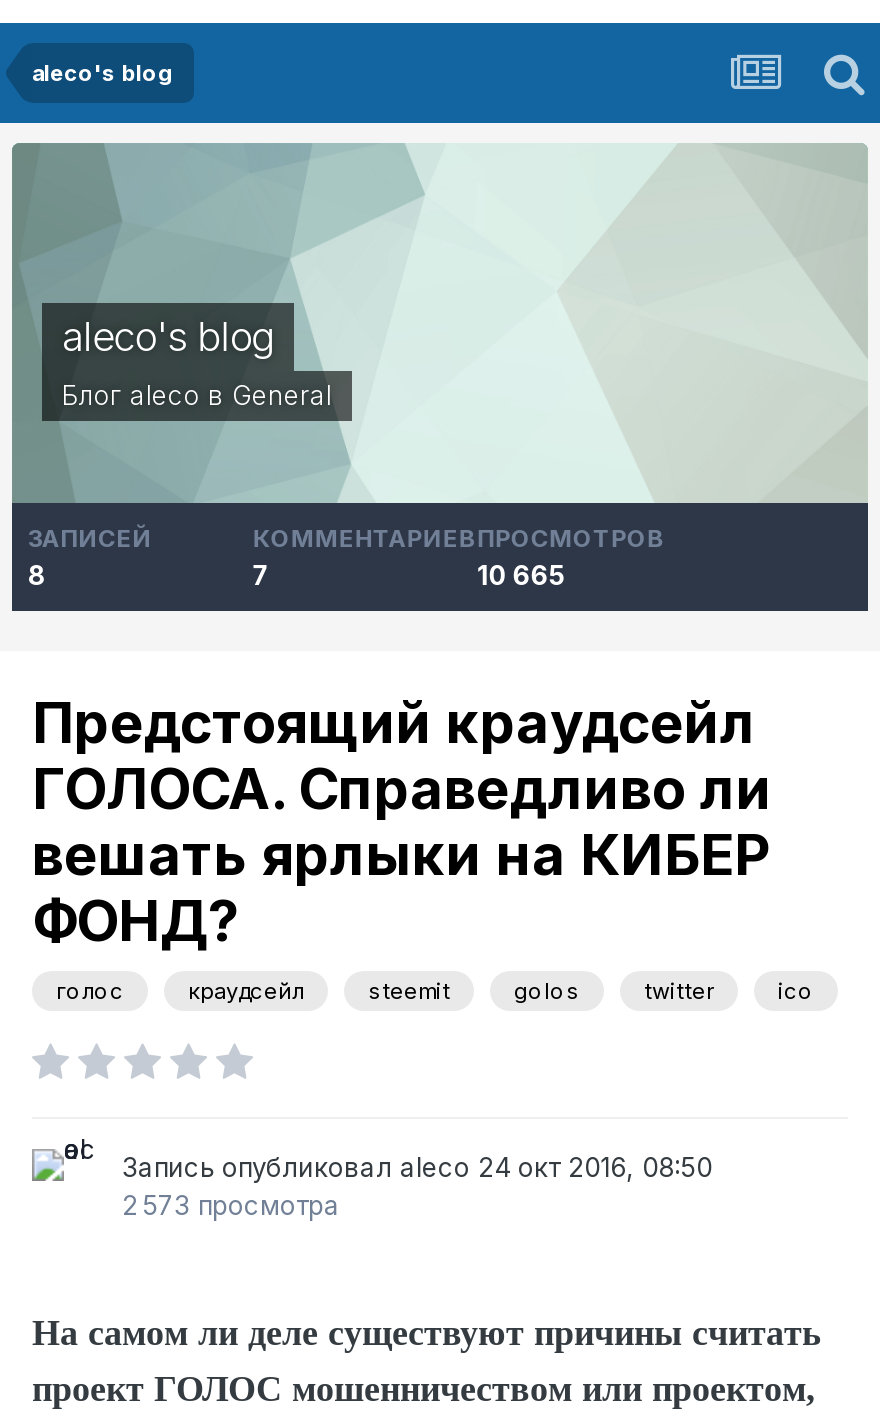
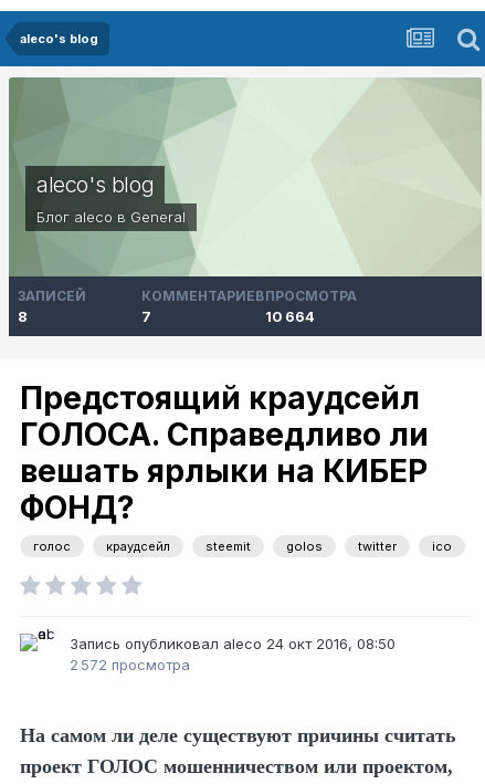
[477,523,663,591] ПРОСМОТРОВ | 10 665 -> [266,288,357,325] ПРОСМОТРА | 10 664
[122,1190,340,1222] 2 573 просмотра -> [70,656,190,674] 2 572 просмотра

